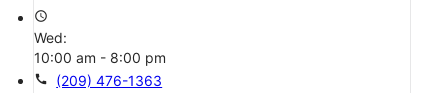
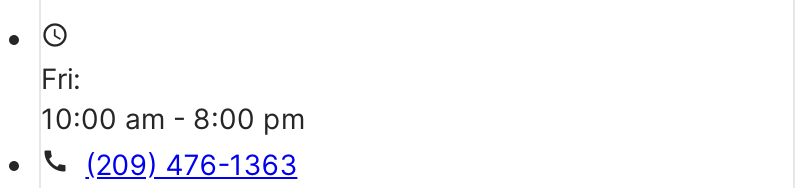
[34,29,71,46] Wed: -> [41,60,89,94] Fri:

